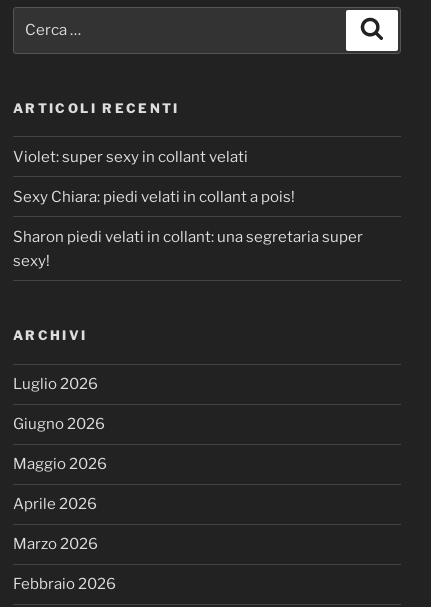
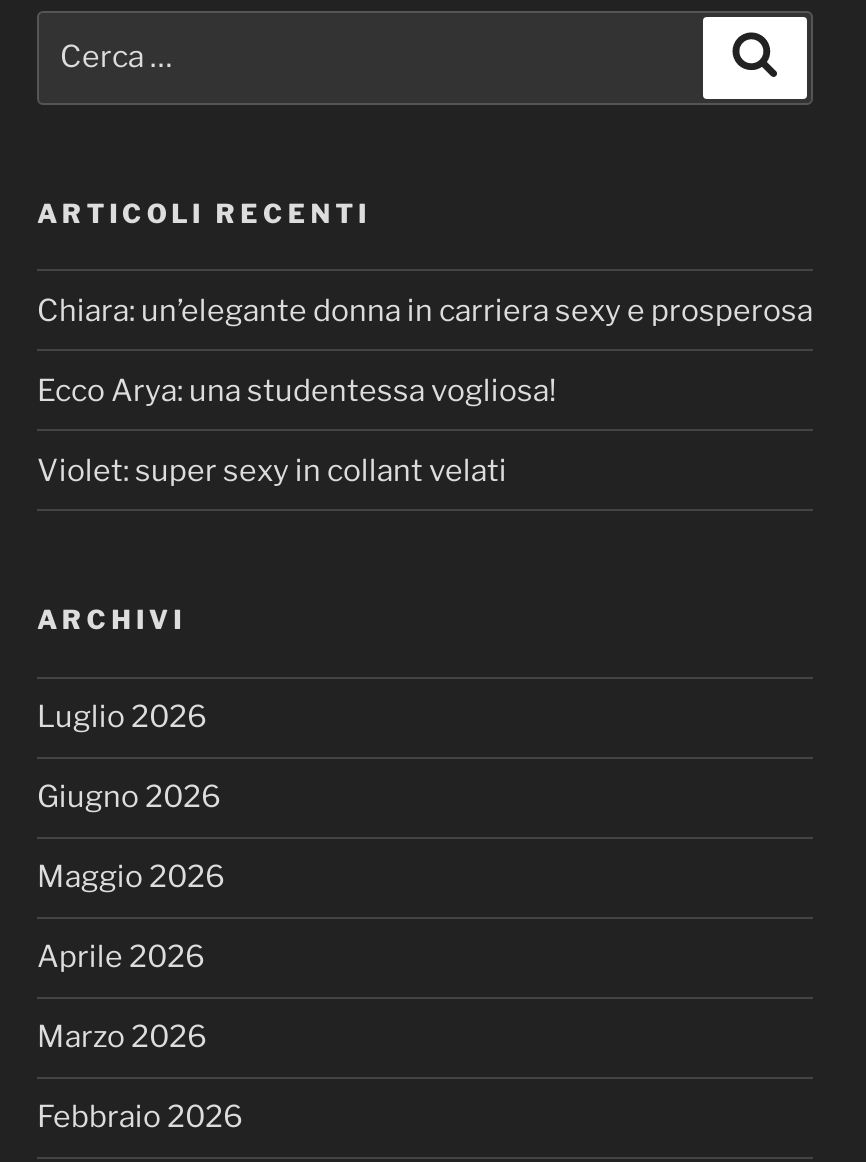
none -> [37,293,813,409] Chiara: un’elegante donna in carriera sexy e prosperosa | Ecco Arya: una studentessa vogliosa!
moved [13,148,248,166] -> [37,453,507,489]: Violet: super sexy in collant velati
[13,188,363,270] Sexy Chiara: piedi velati in collant a pois! | Sharon piedi velati in collant: una segretaria super | sexy! -> none

